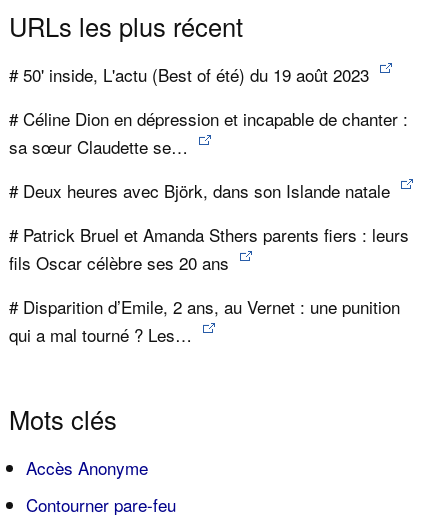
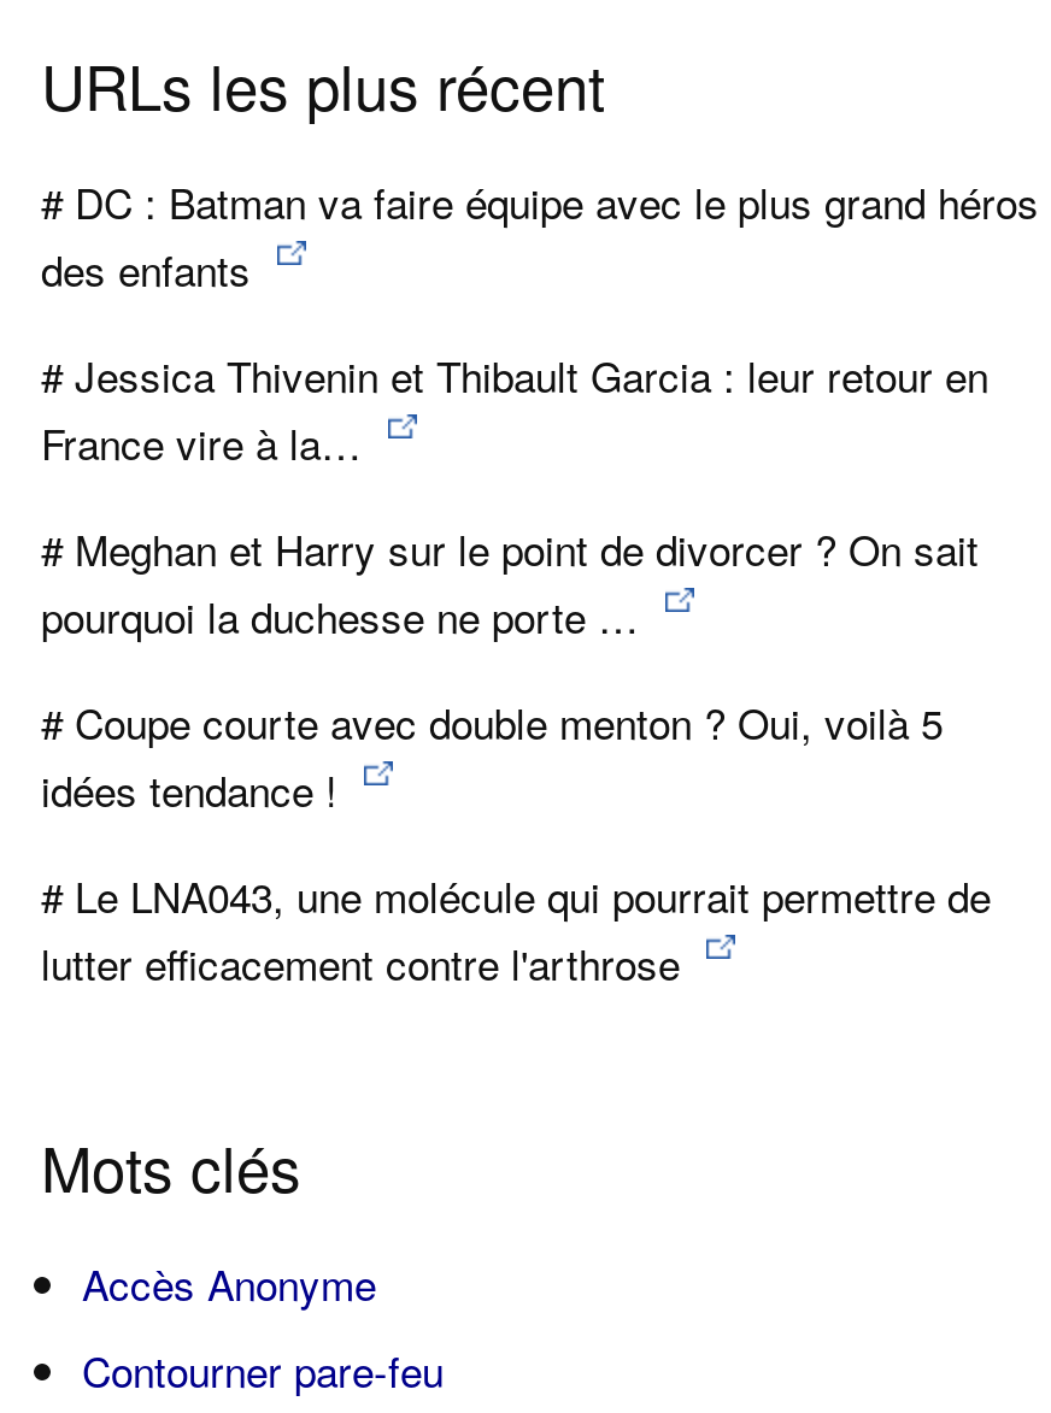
[9,62,374,87] # 50' inside, L'actu (Best of été) du 19 août 2023 -> [41,171,1039,299] # DC : Batman va faire équipe avec le plus grand héros | des enfants
[9,106,408,159] # Céline Dion en dépression et incapable de chanter : | sa sœur Claudette se… -> [41,345,988,472] # Jessica Thivenin et Thibault Garcia : leur retour en | France vire à la…
[9,178,395,203] # Deux heures avec Björk, dans son Islande natale -> [41,518,979,646] # Meghan et Harry sur le point de divorcer ? On sait | pourquoi la duchesse ne porte …
[9,222,409,275] # Patrick Bruel et Amanda Sthers parents fiers : leurs | fils Oscar célèbre ses 20 ans -> [41,691,943,819] # Coupe courte avec double menton ? Oui, voilà 5 | idées tendance !
[9,294,400,347] # Disparition d’Emile, 2 ans, au Vernet : une punition | qui a mal tourné ? Les… -> [41,865,991,993] # Le LNA043, une molécule qui pourrait permettre de | lutter efficacement contre l'arthrose

